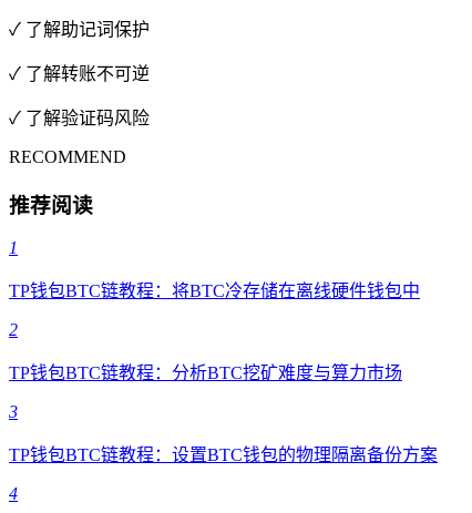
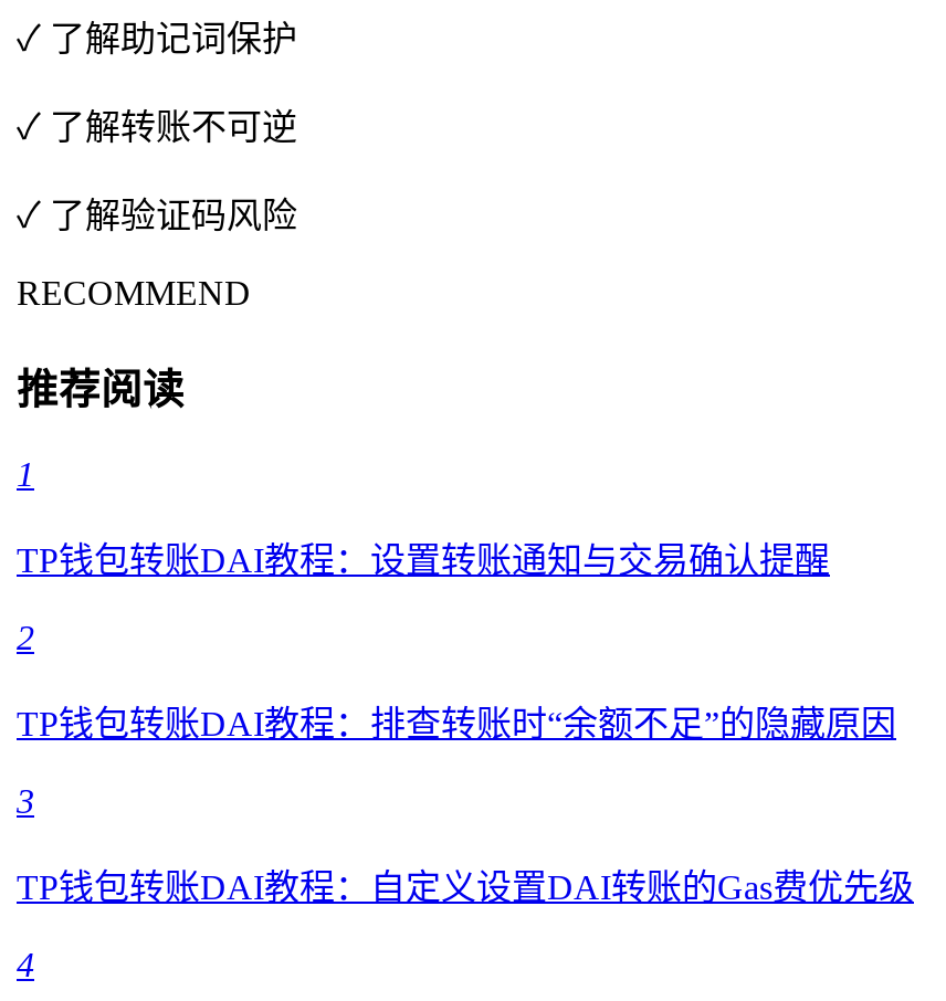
[9,282,420,301] TP钱包BTC链教程：将BTC冷存储在离线硬件钱包中 -> [17,542,830,580] TP钱包转账DAI教程：设置转账通知与交易确认提醒
[9,364,402,383] TP钱包BTC链教程：分析BTC挖矿难度与算力市场 -> [17,706,896,743] TP钱包转账DAI教程：排查转账时“余额不足”的隐藏原因
[9,446,438,465] TP钱包BTC链教程：设置BTC钱包的物理隔离备份方案 -> [17,869,914,907] TP钱包转账DAI教程：自定义设置DAI转账的Gas费优先级

